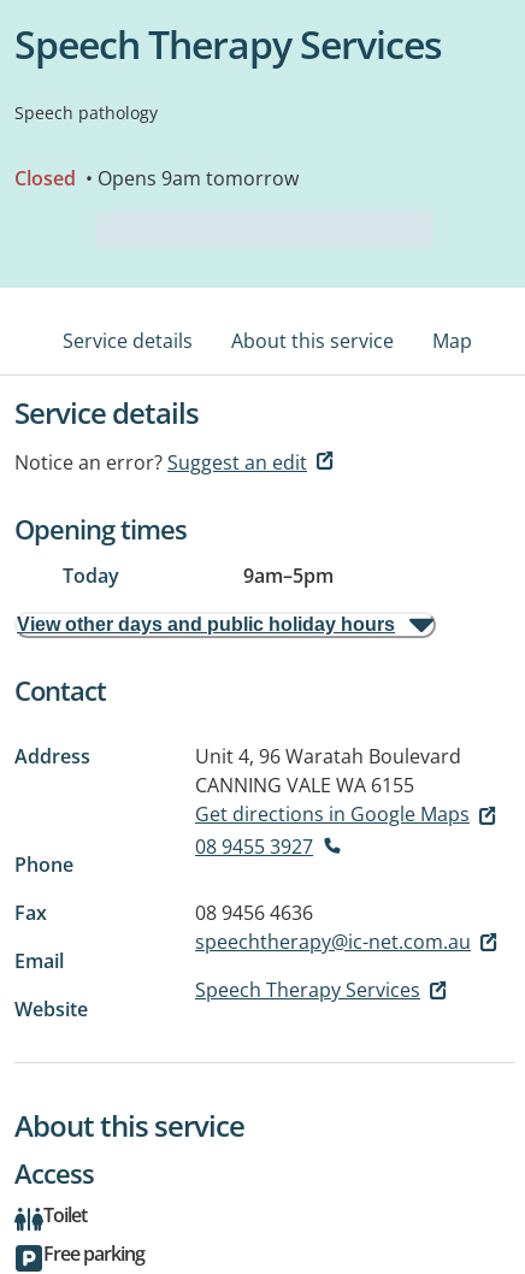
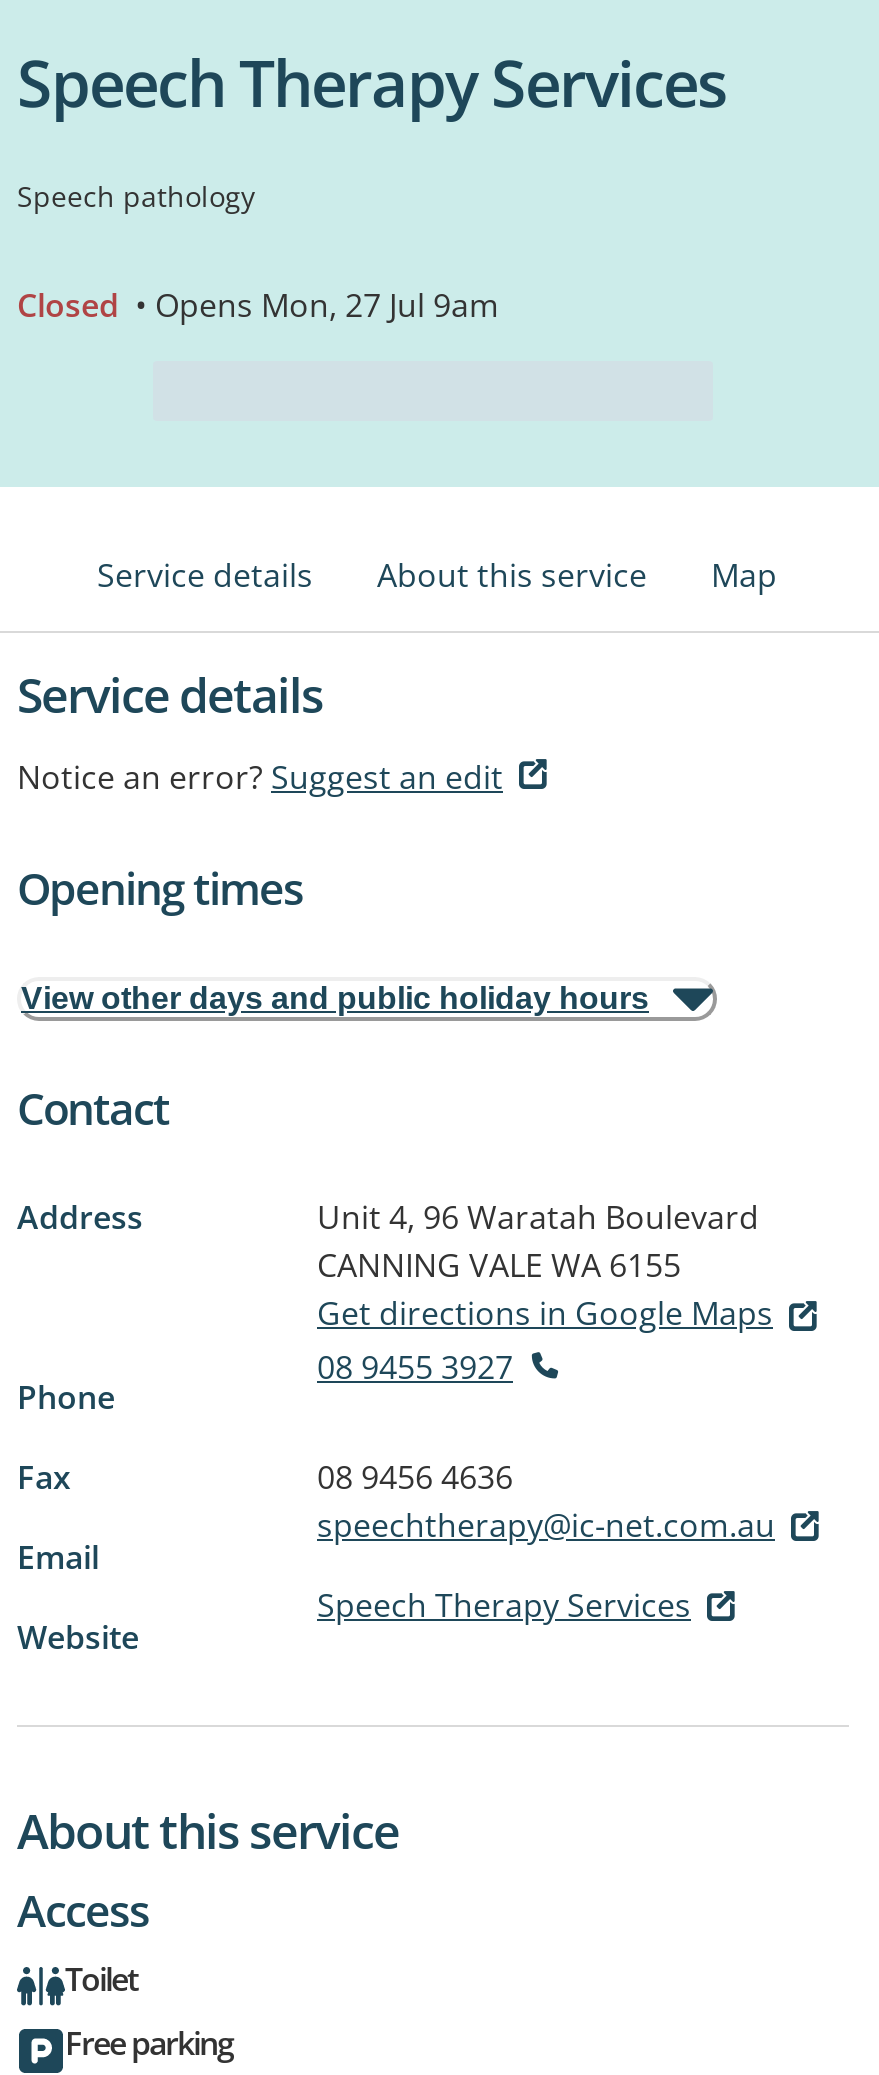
[14,165,299,191] Closed • Opens 9am tomorrow -> [17,283,499,327] Closed • Opens Mon, 27 Jul 9am
[63,562,334,589] Today | 9am–5pm -> none

